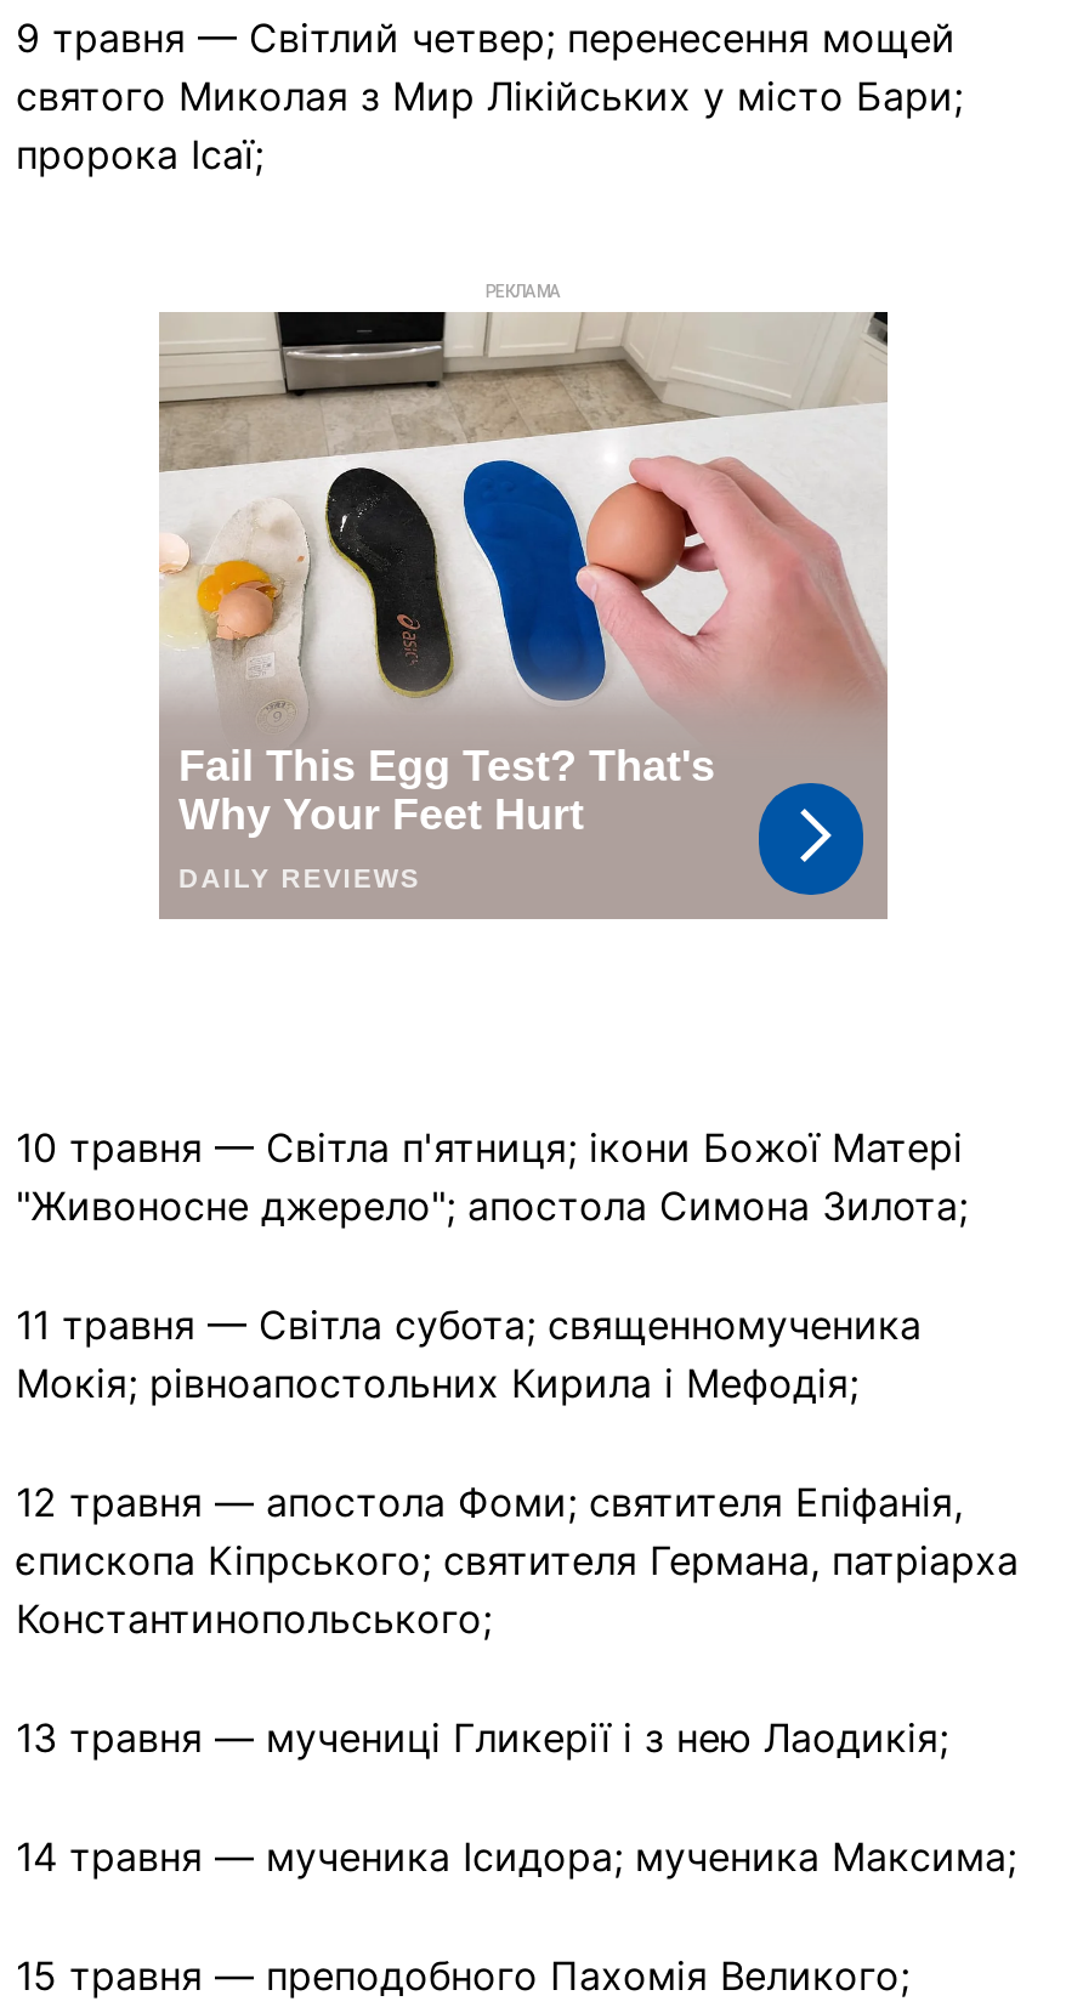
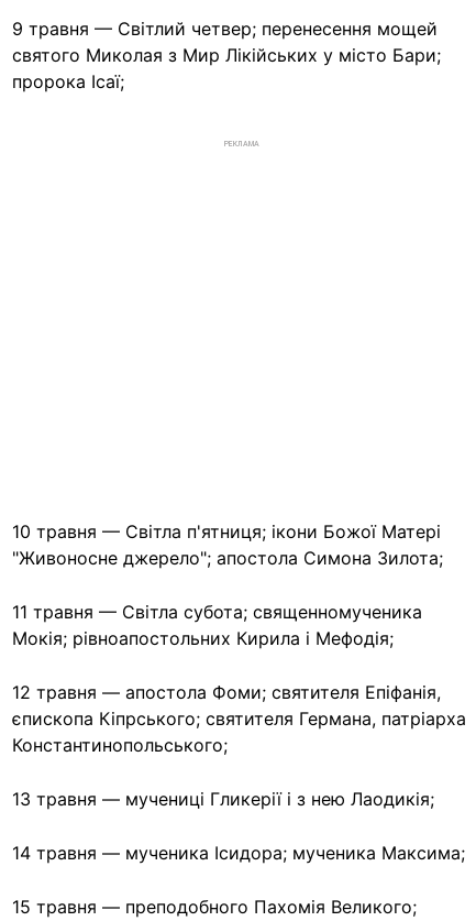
[157,310,890,922] [image] -> none

